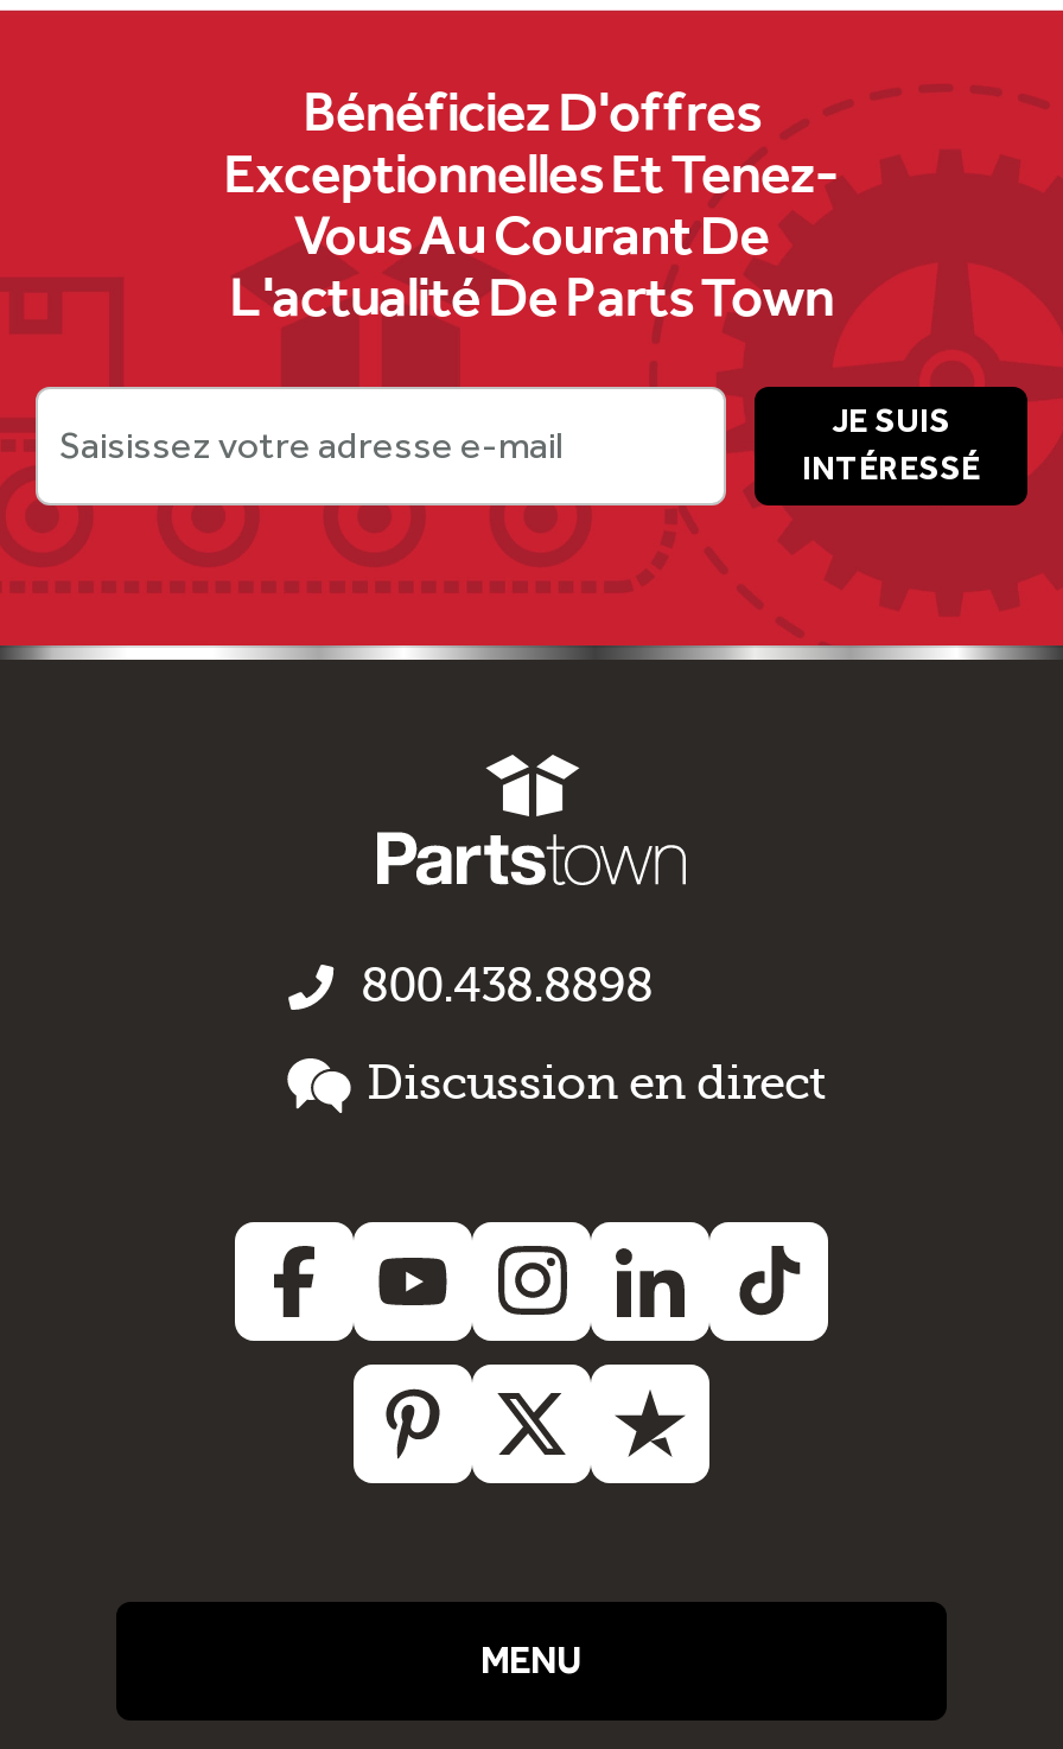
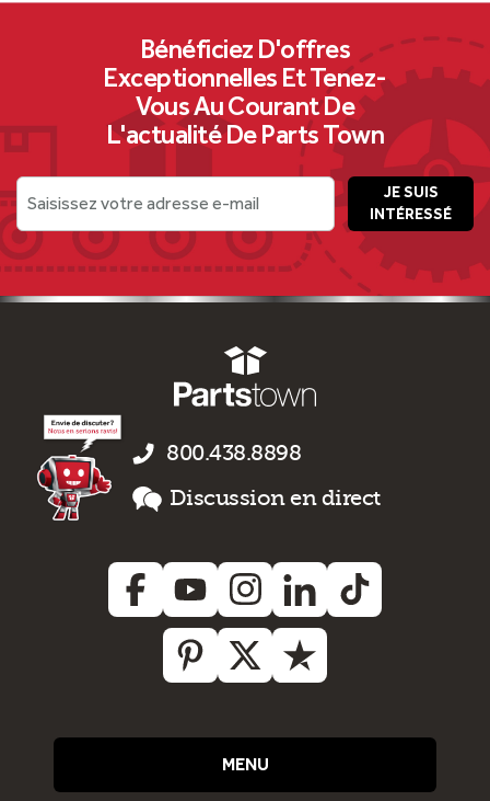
none -> [36,414,122,522] [image]

